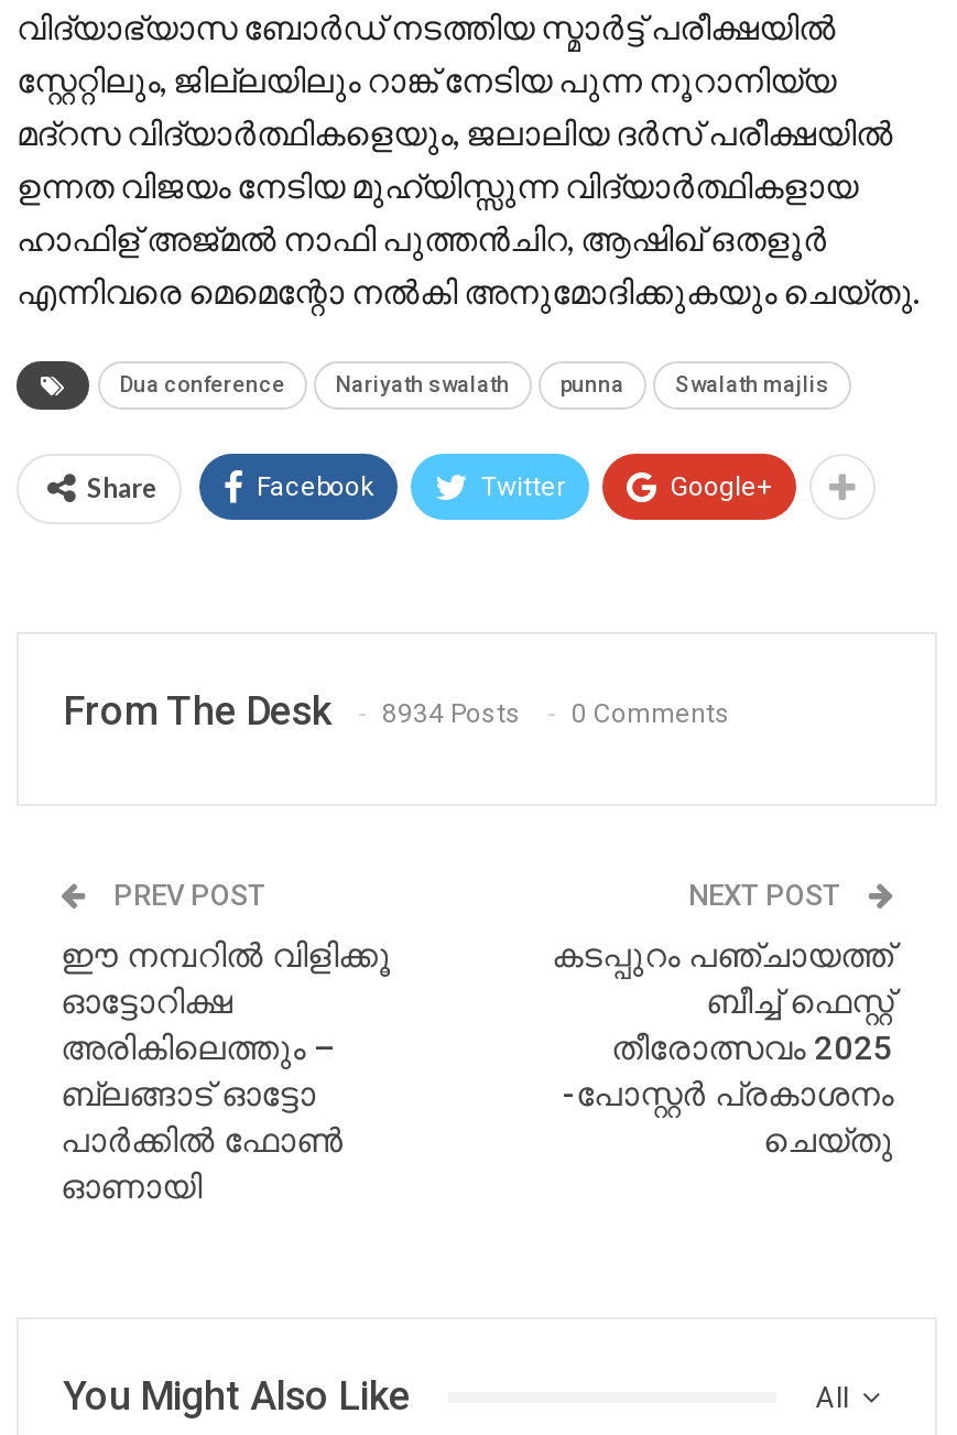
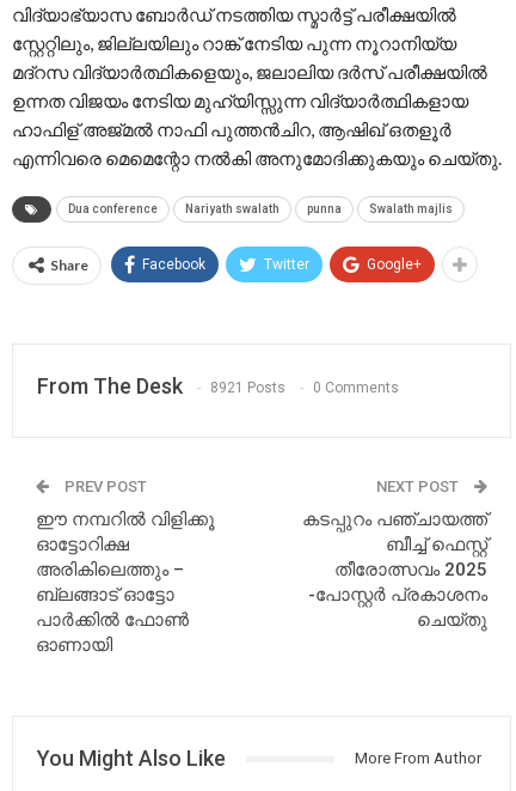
[63,687,730,734] From The Desk 8934 Posts 0 Comments -> [37,373,399,399] From The Desk 8921 Posts 0 Comments
[816,1381,856,1414] All -> none
none -> [355,749,481,767] More From Author

